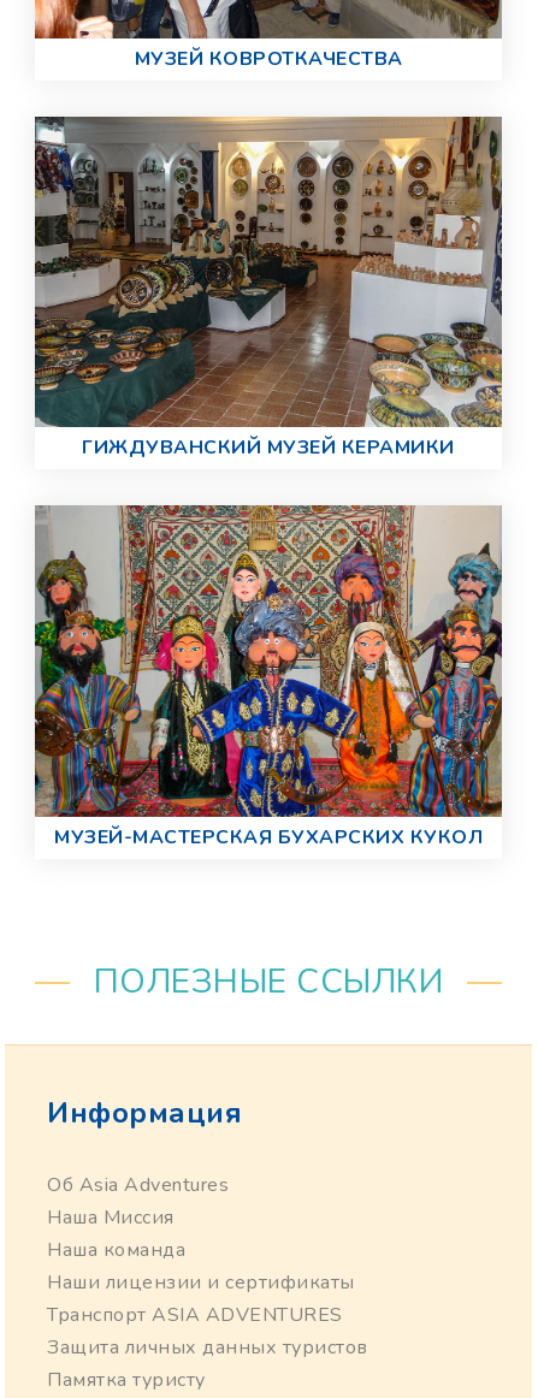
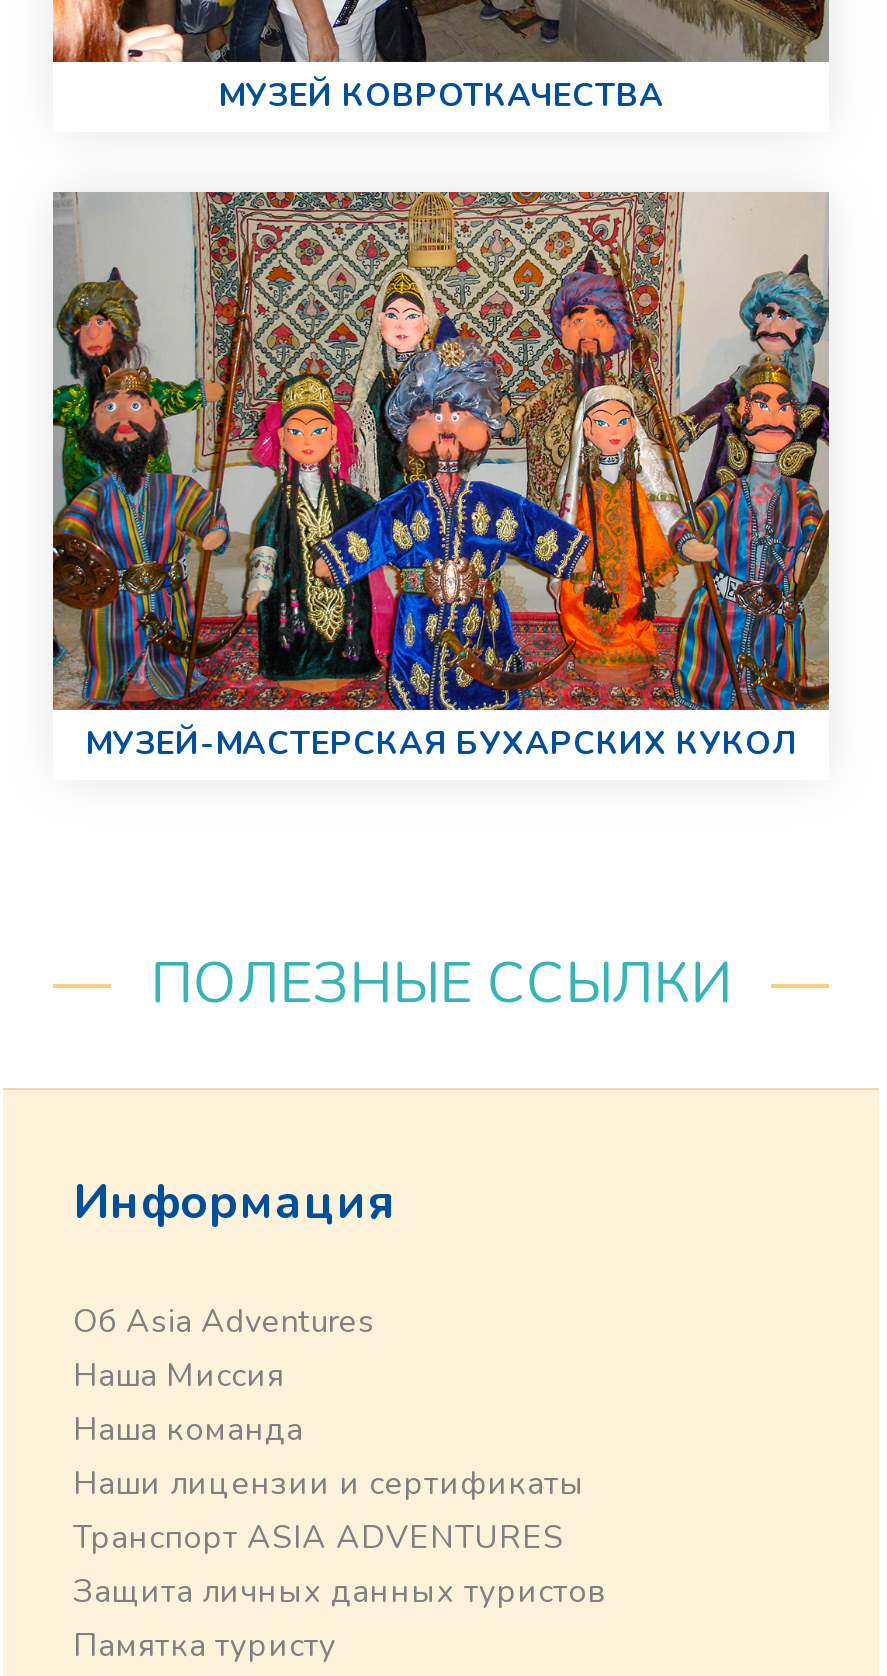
[34,115,502,461] [image] | ГИЖДУВАНСКИЙ МУЗЕЙ КЕРАМИКИ -> none

